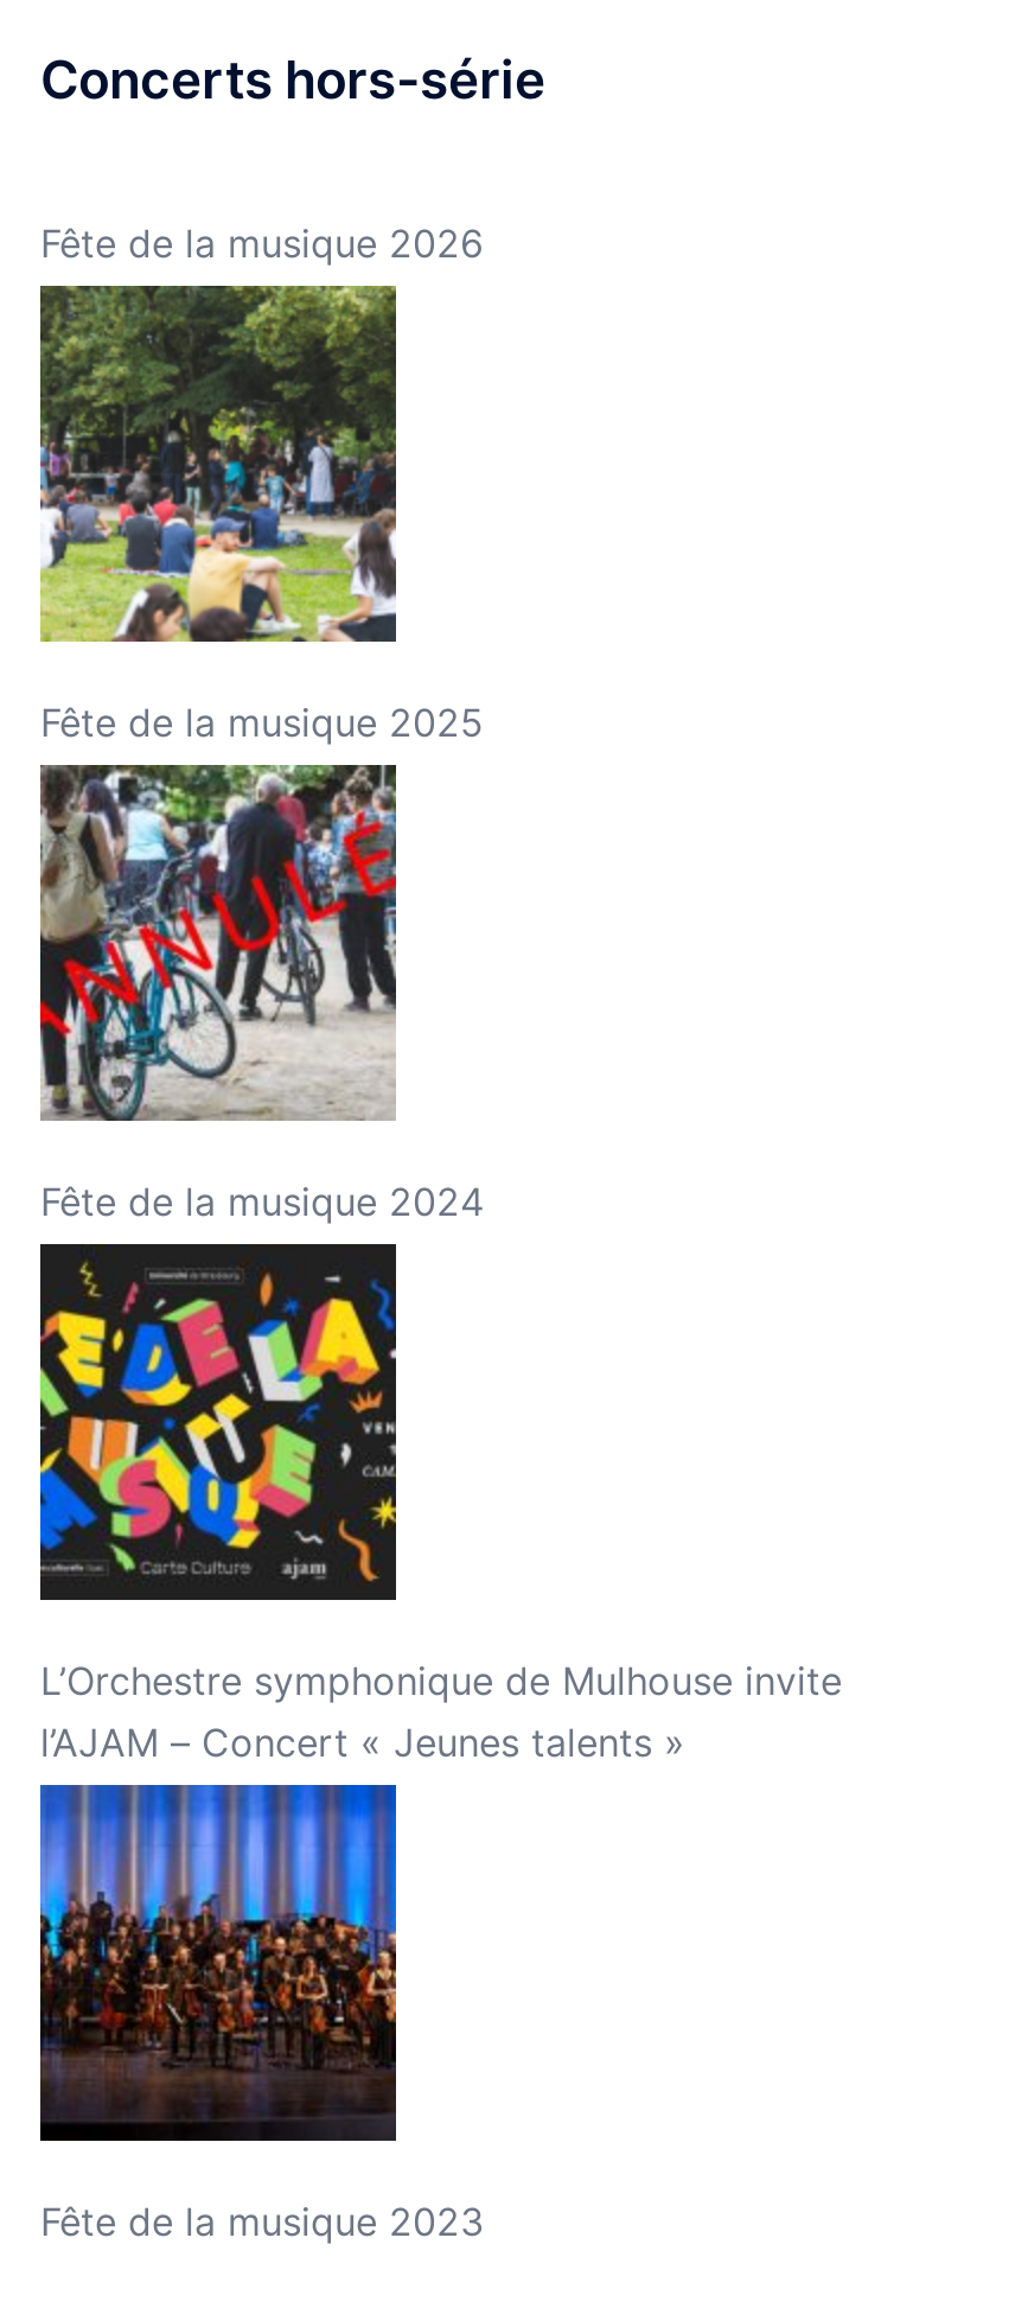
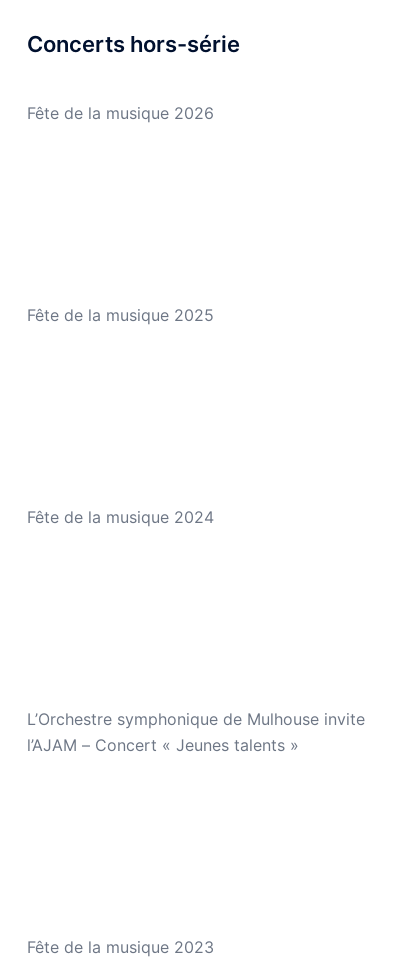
[38,283,398,644] [image] -> none
[38,763,398,1123] [image] -> none
[38,1242,398,1602] [image] -> none
[38,1783,398,2143] [image] -> none

